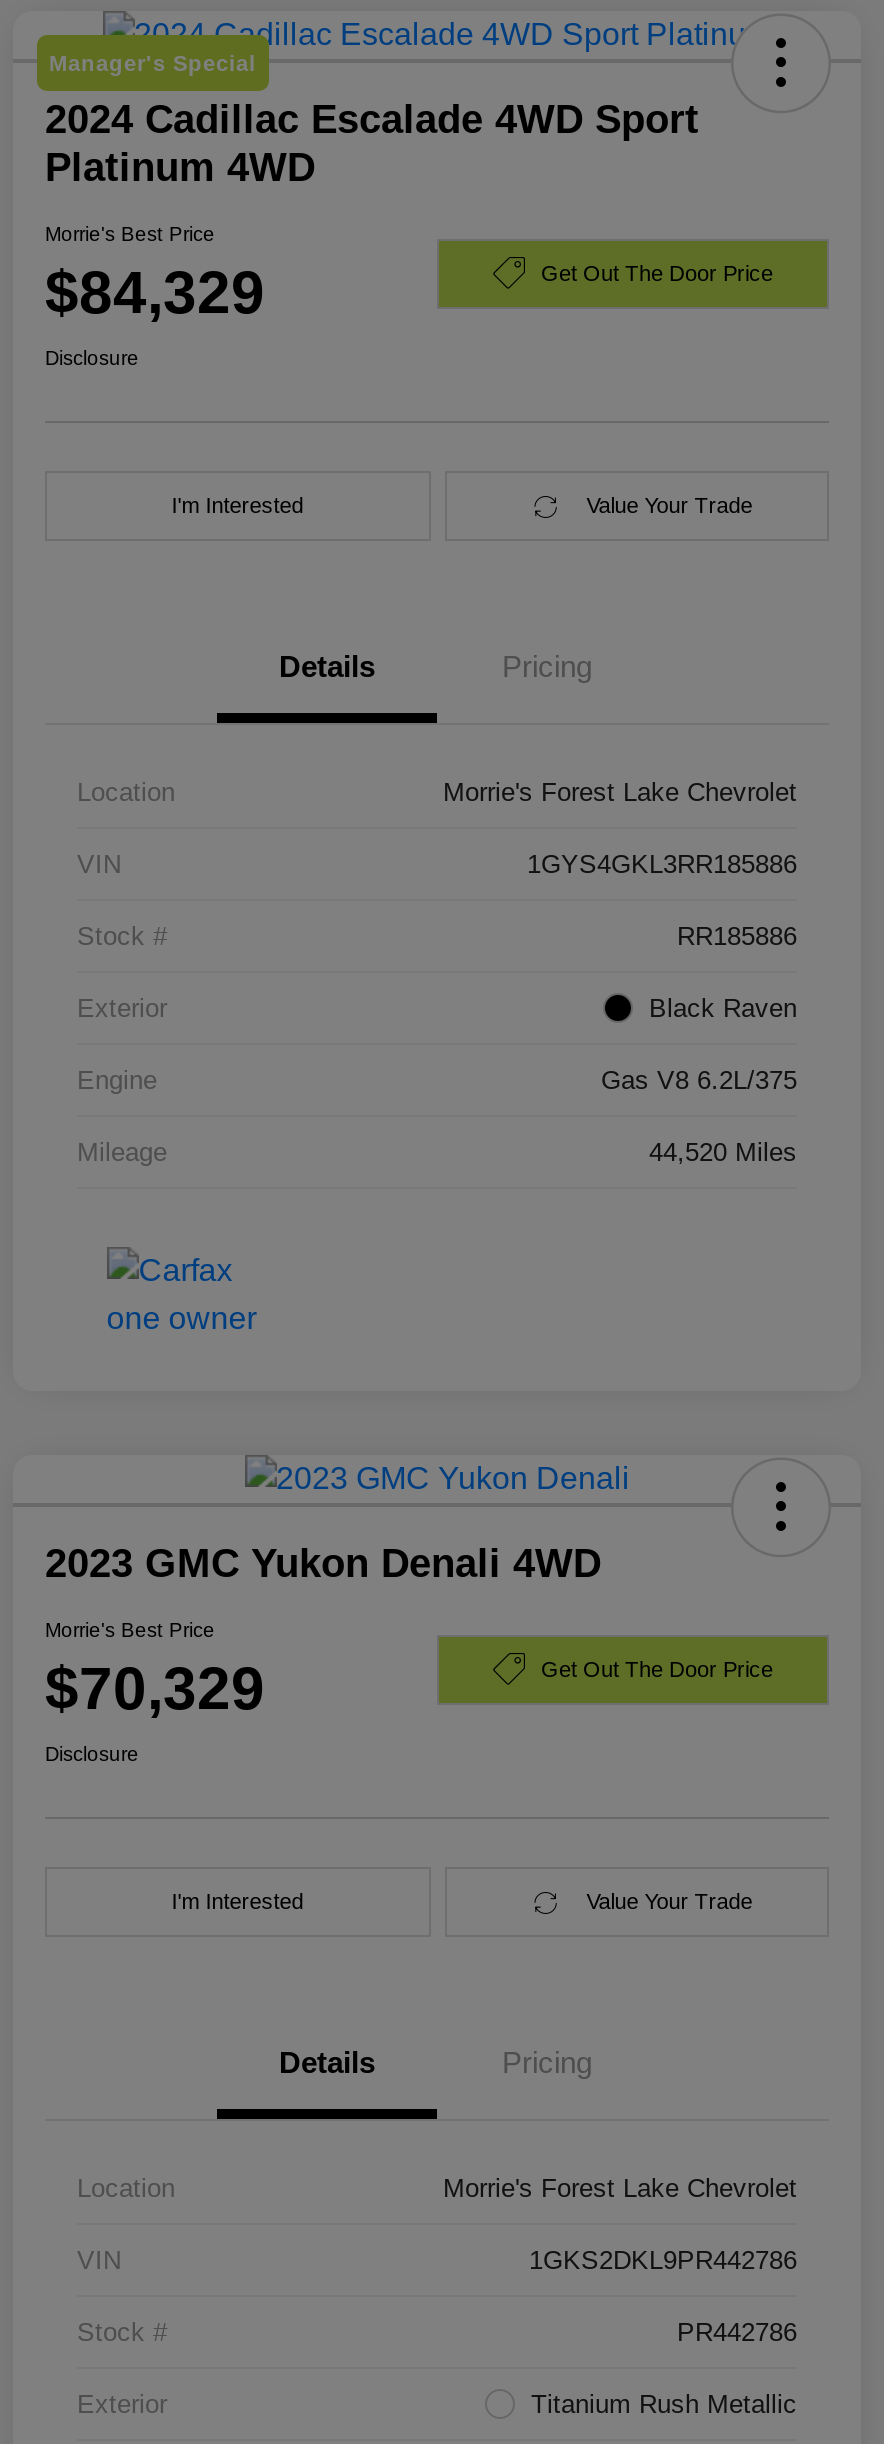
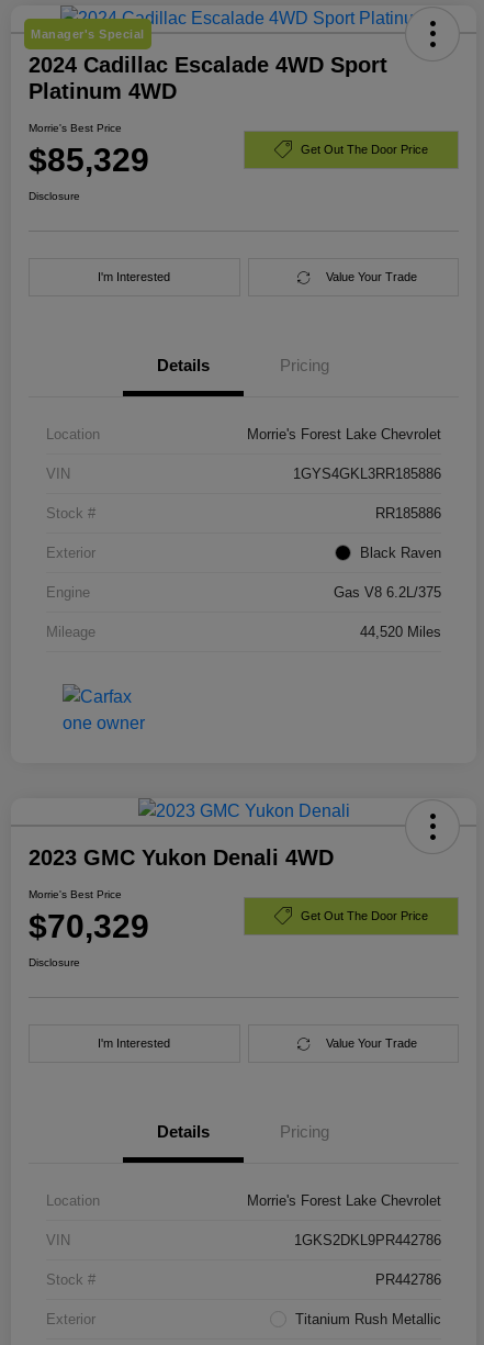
[45,259,265,325] $84,329 -> [29,142,149,178] $85,329

